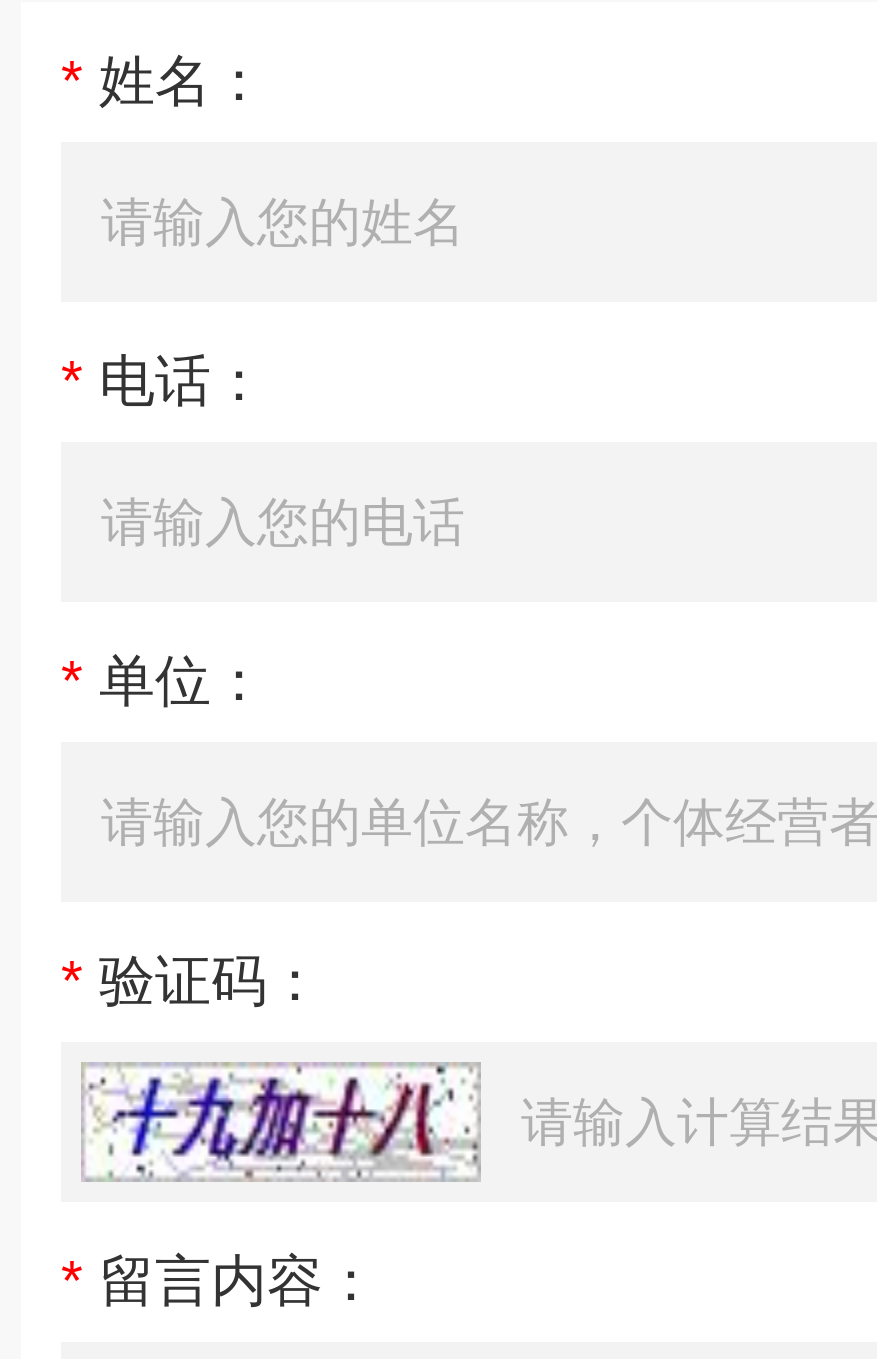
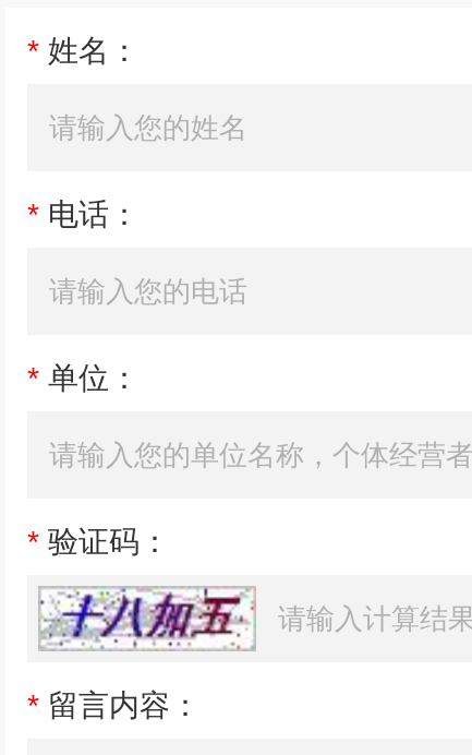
[81,1060,479,1182] [image] -> [38,586,256,650] [image]

